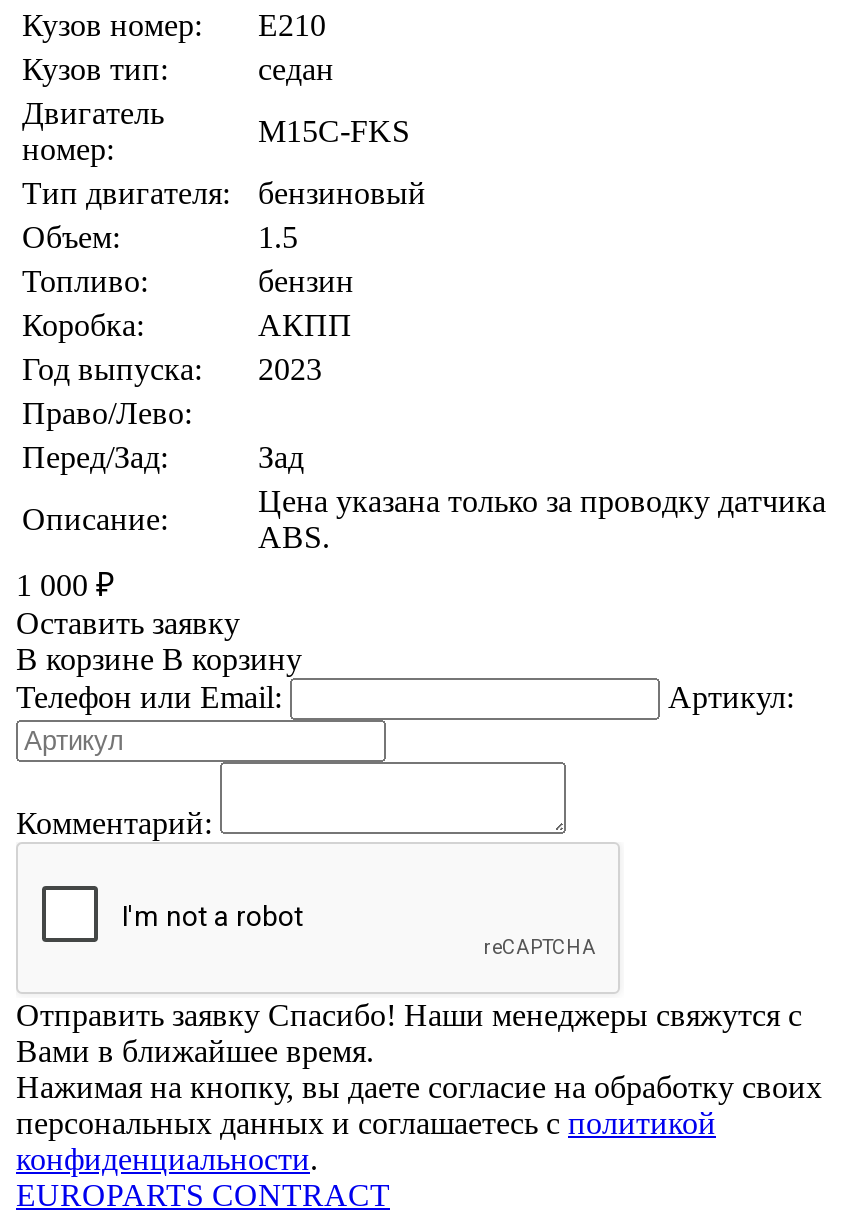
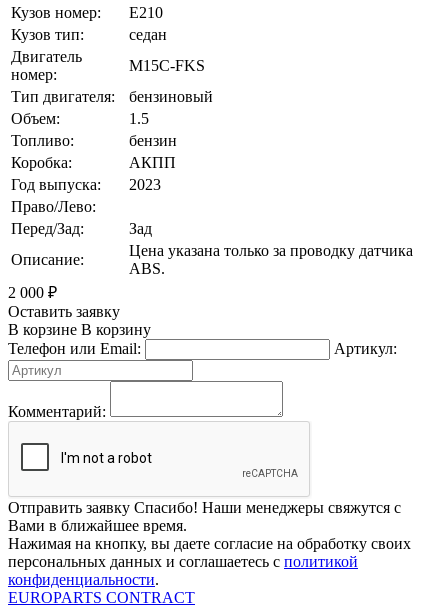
[16,568,114,602] 1 000 ₽ -> [8,284,57,301] 2 000 ₽

